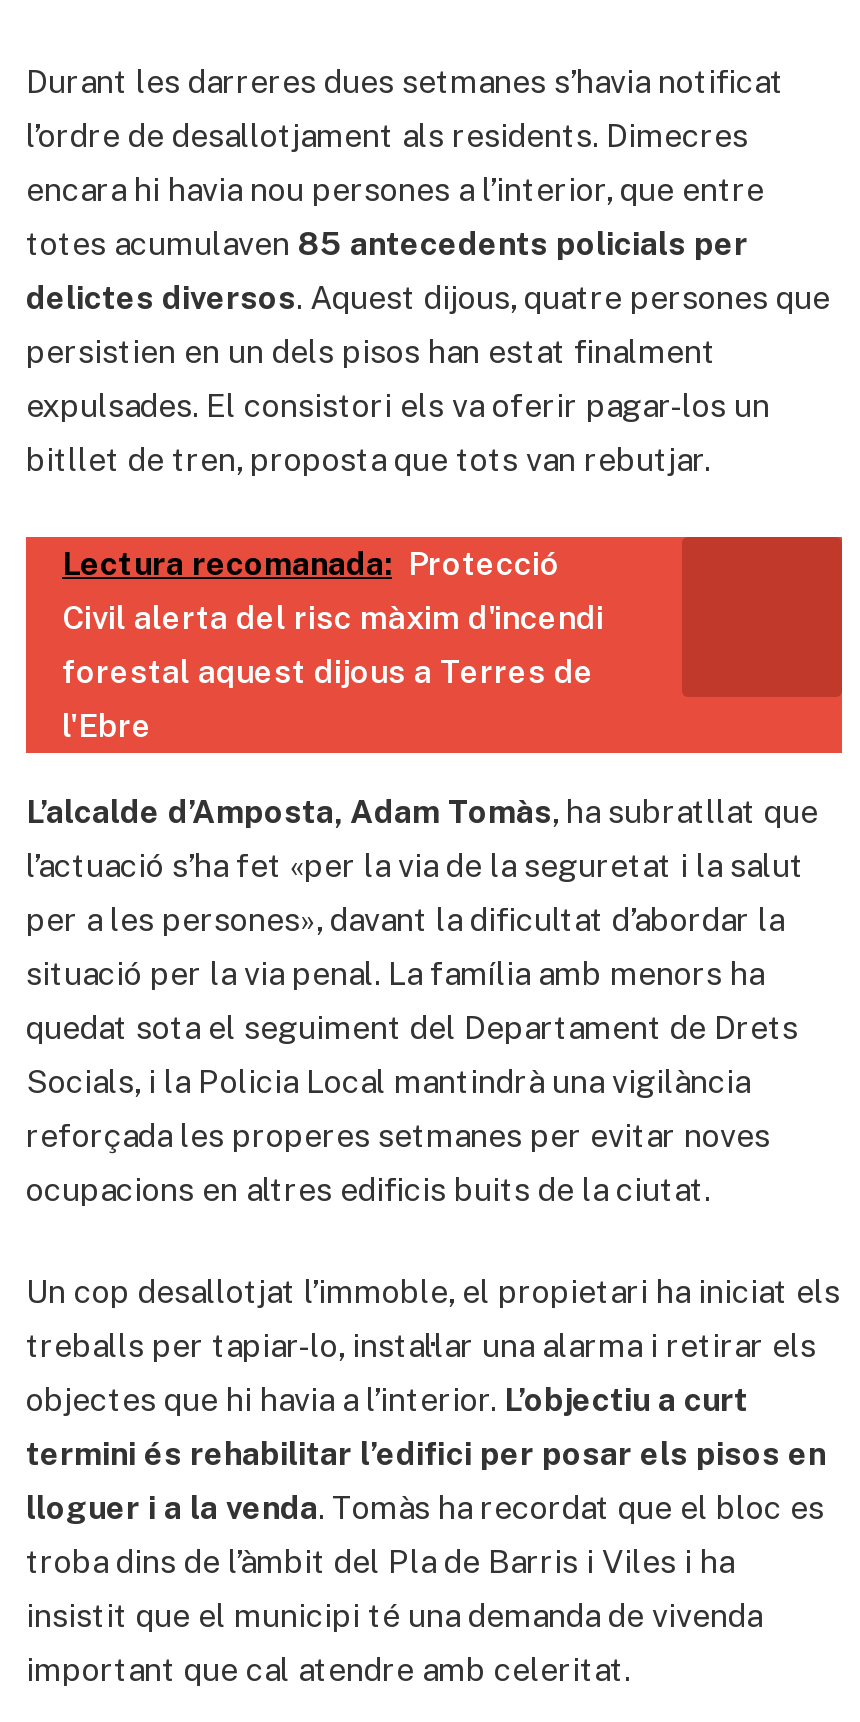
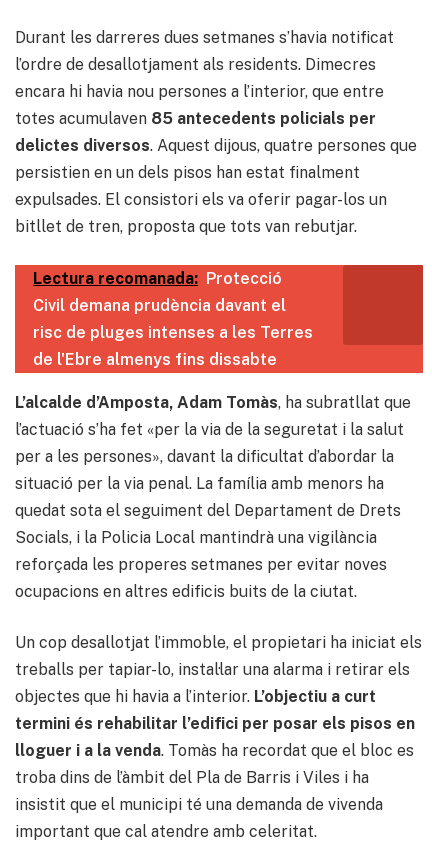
[62,598,604,744] Civil alerta del risc màxim d'incendi | forestal aquest dijous a Terres de | l'Ebre -> [33,296,313,369] Civil demana prudència davant el | risc de pluges intenses a les Terres | de l'Ebre almenys fins dissabte

